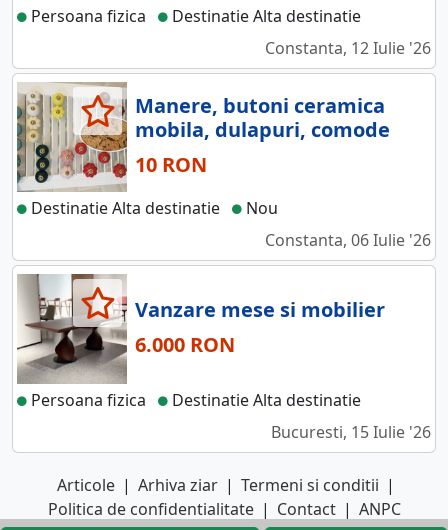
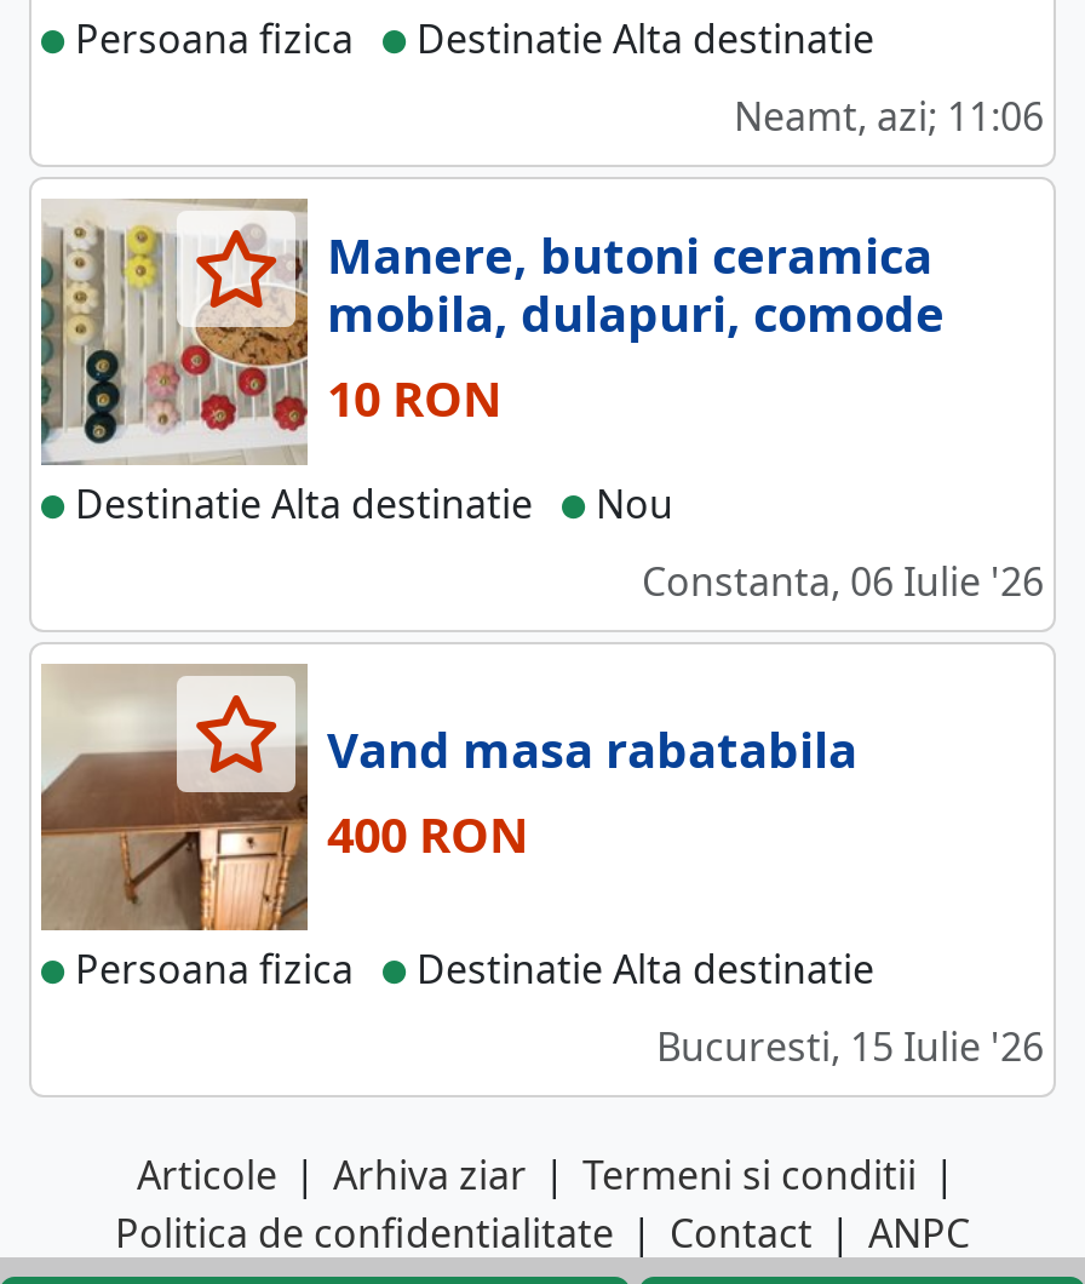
[265,37,431,59] Constanta, 12 Iulie '26 -> [734,89,1044,143] Neamt, azi; 11:06
[17,274,385,384] [image] | Vanzare mese si mobilier | 6.000 RON -> [39,664,857,933] [image] | Vand masa rabatabila | 400 RON

